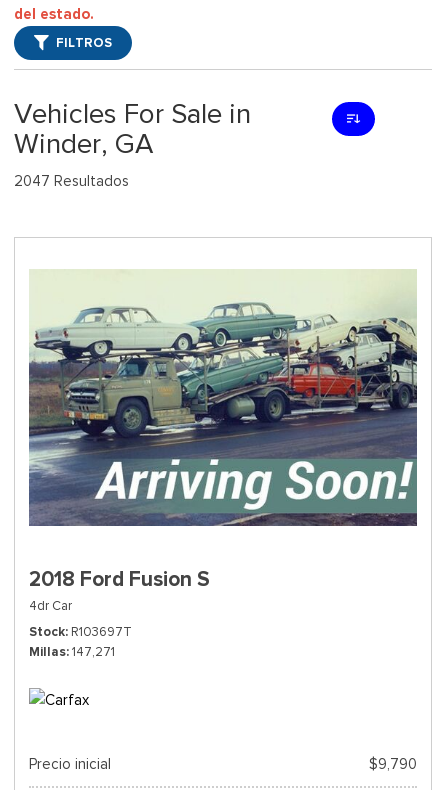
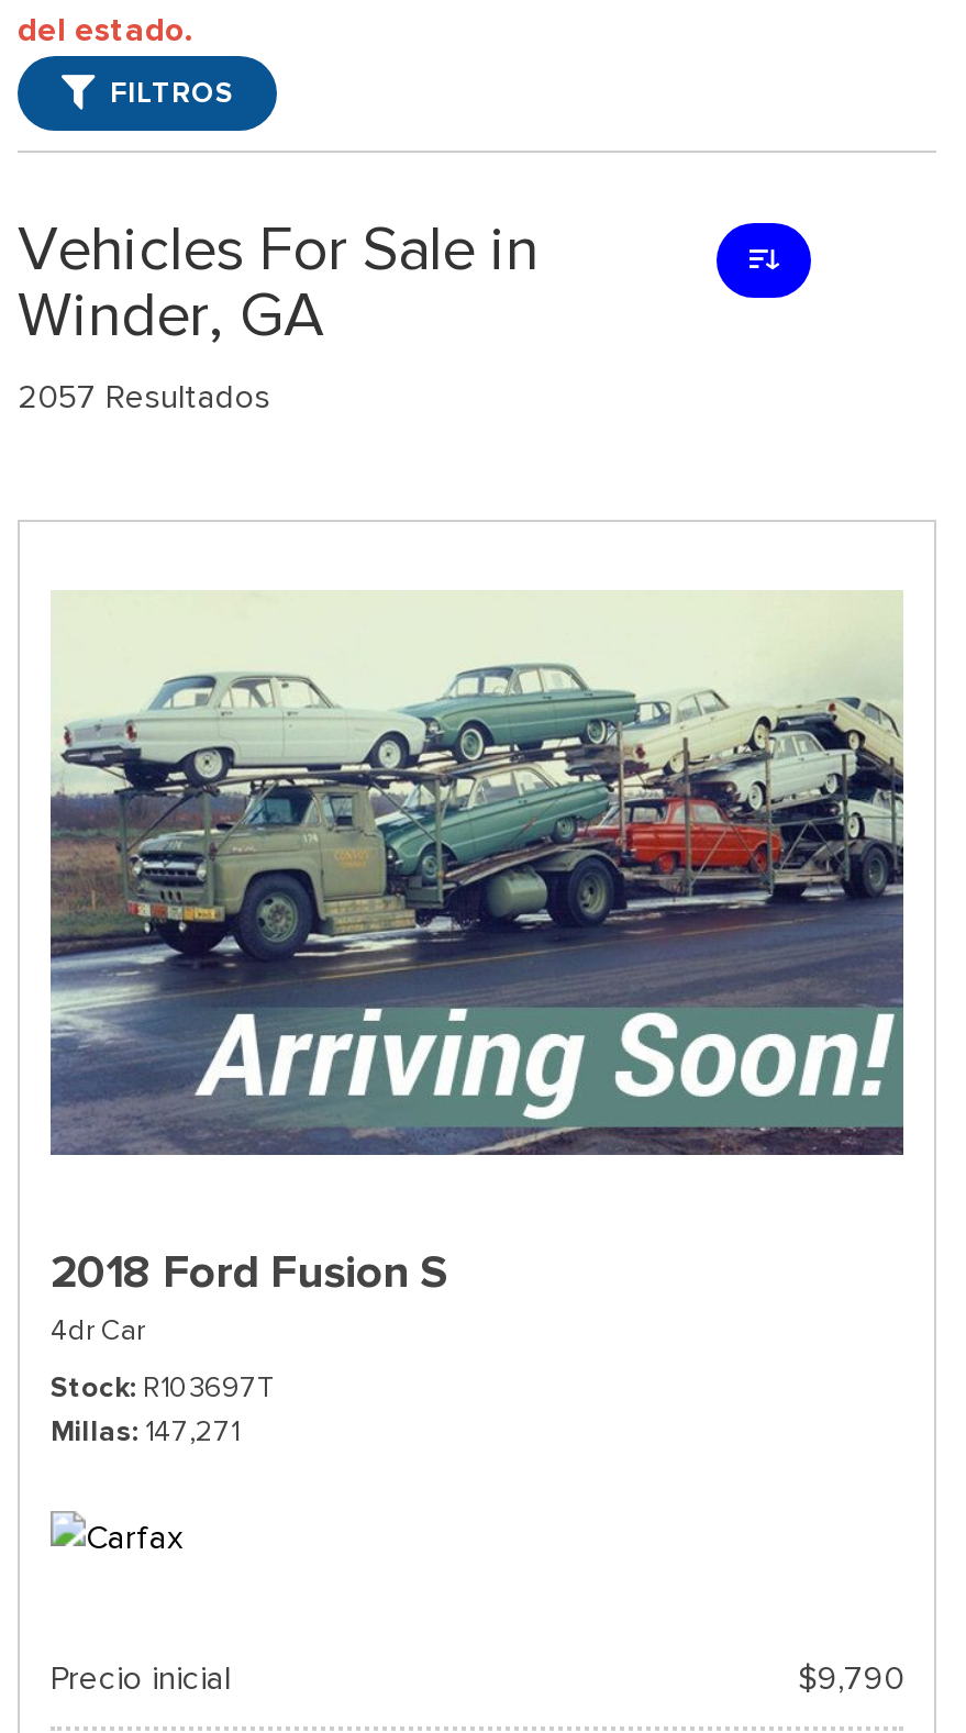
[14,172,129,190] 2047 Resultados -> [18,377,270,416] 2057 Resultados

